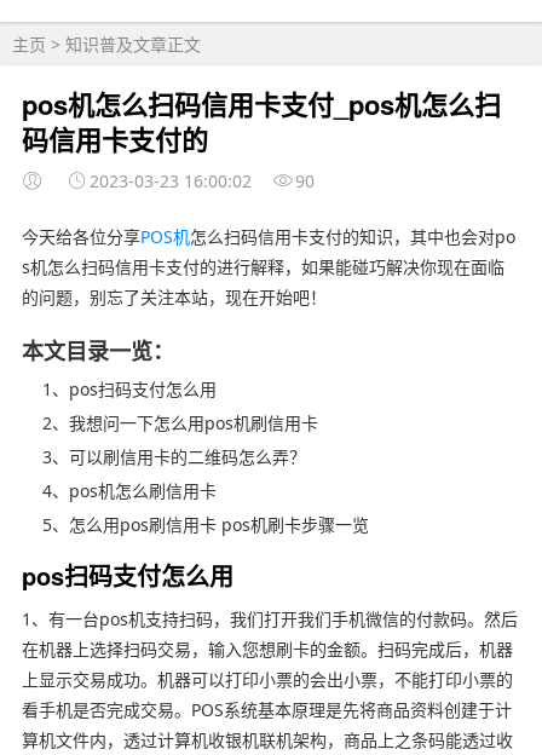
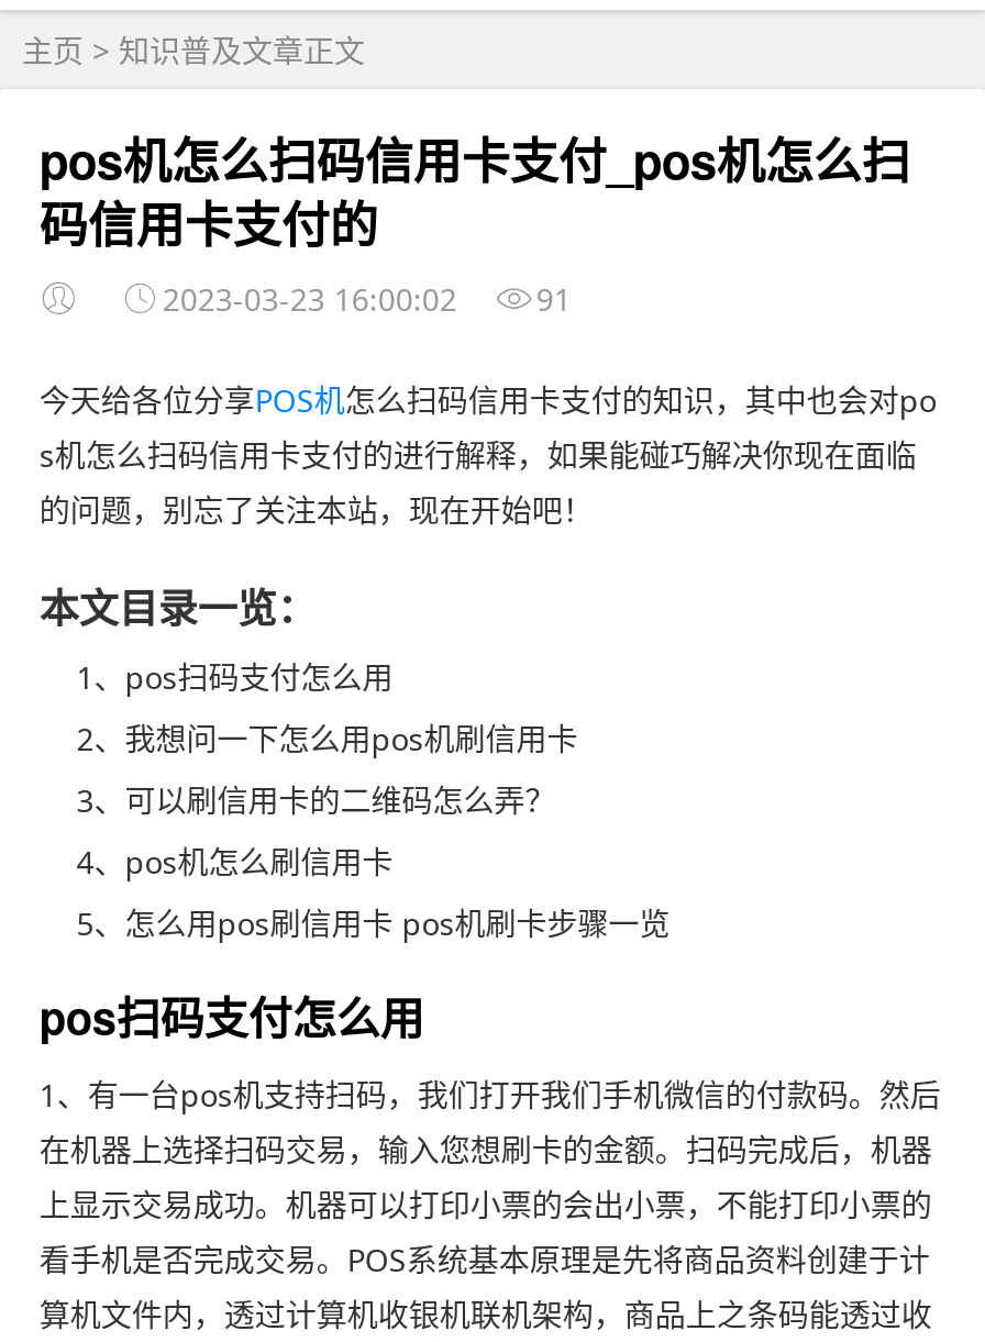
[89,169,314,192] 2023-03-23 16:00:02 90 -> [162,278,571,320] 2023-03-23 16:00:02 91

